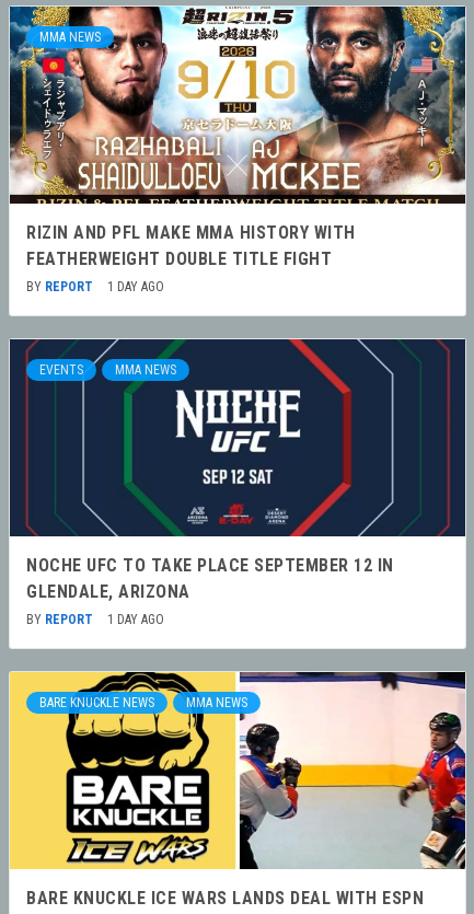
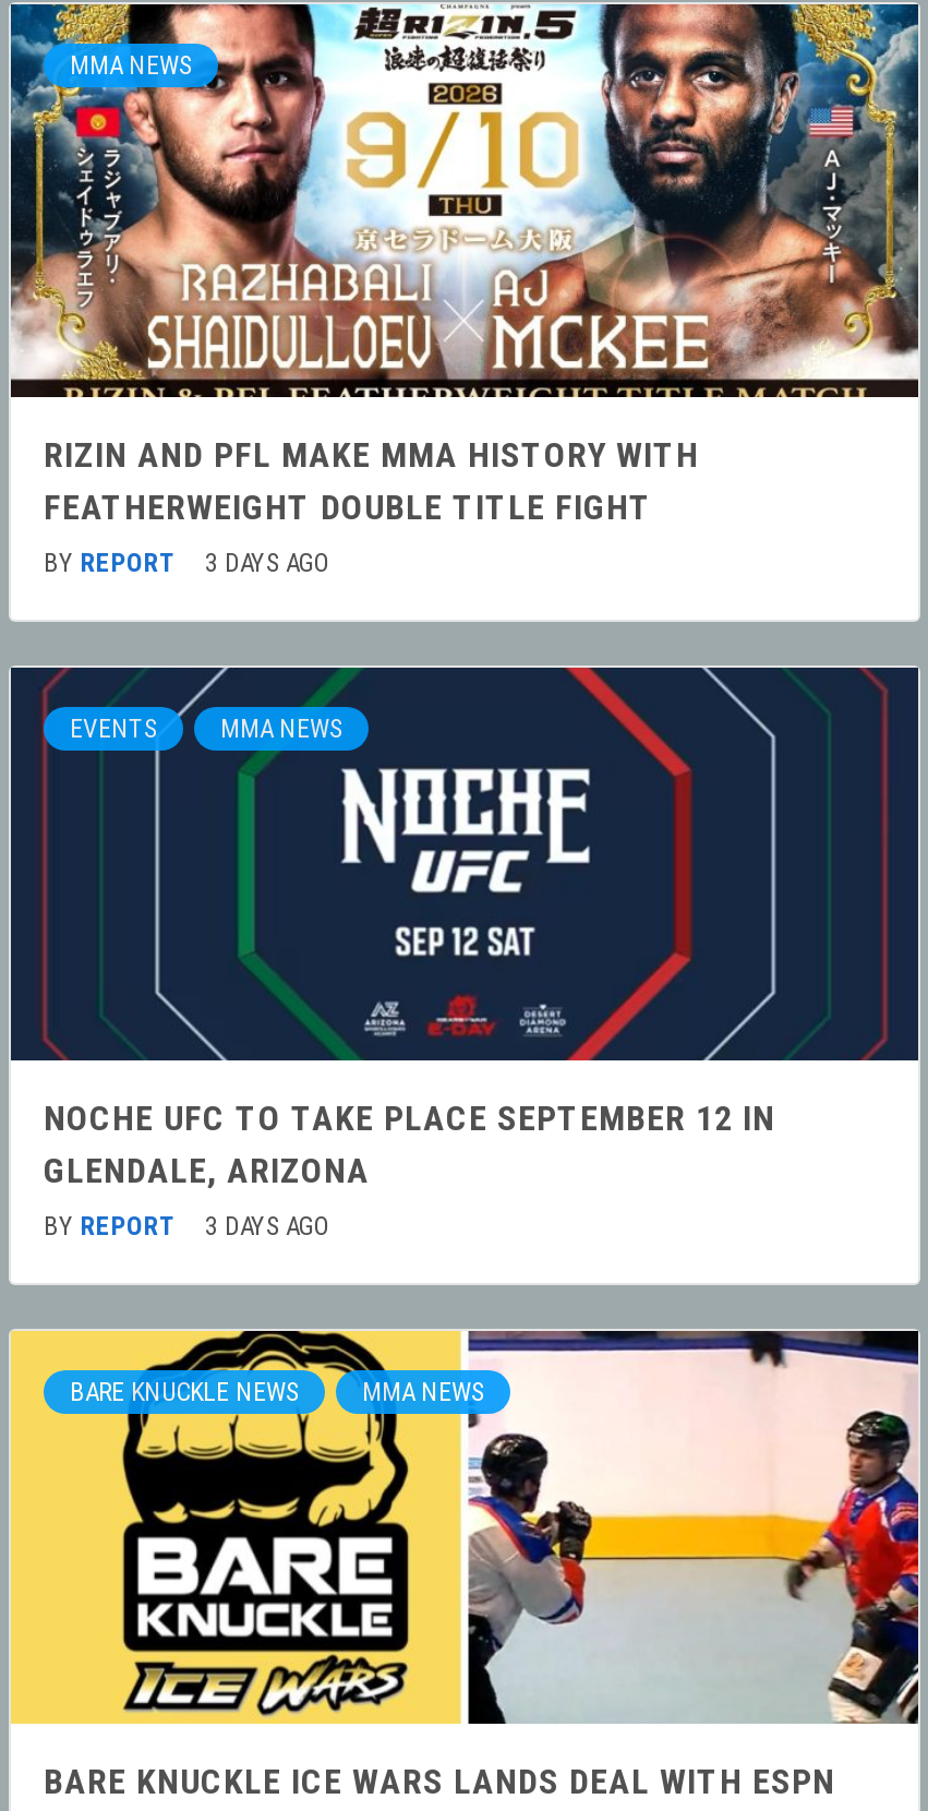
[26,279,164,294] BY REPORT 1 DAY AGO -> [44,547,332,578] BY REPORT 3 DAYS AGO
[26,612,164,627] BY REPORT 1 DAY AGO -> [44,1211,332,1241] BY REPORT 3 DAYS AGO

